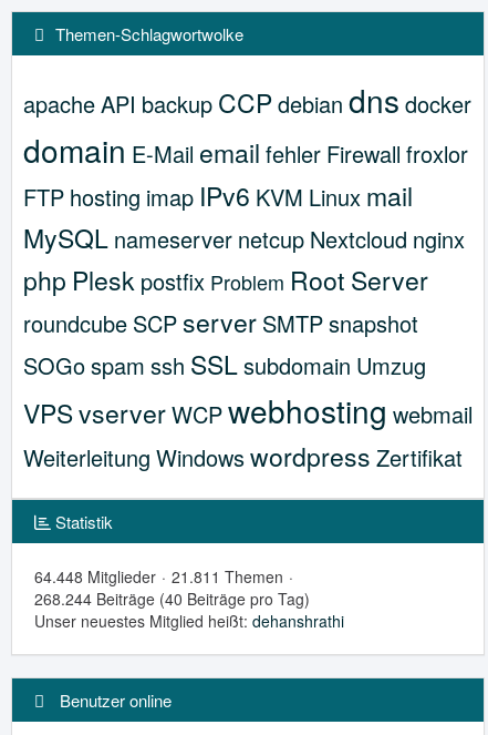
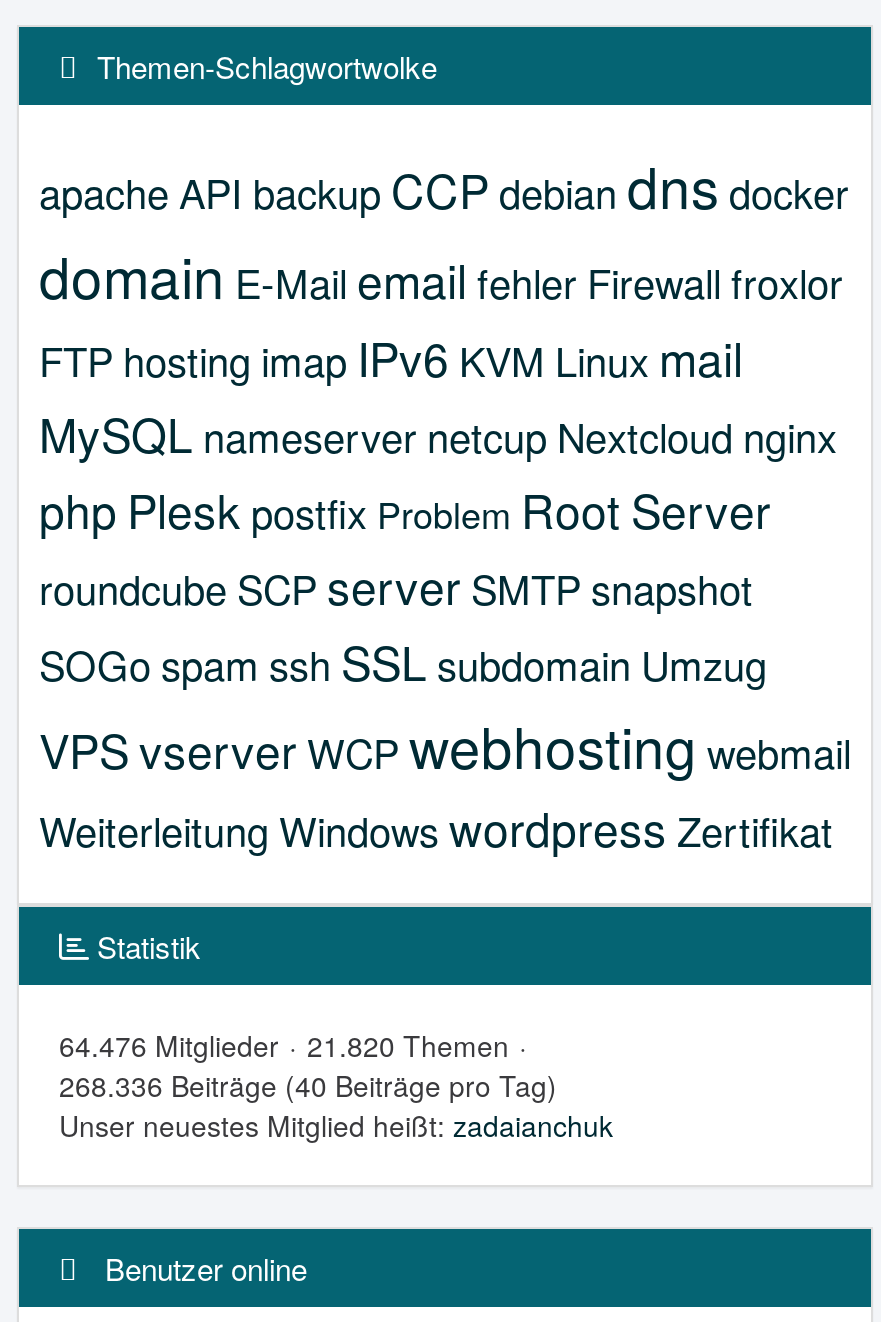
[34,565,156,588] 64.448 Mitglieder -> [59,1025,279,1065] 64.476 Mitglieder
[172,565,283,588] 21.811 Themen -> [307,1025,509,1065] 21.820 Themen
[34,588,310,610] 268.244 Beiträge (40 Beiträge pro Tag) -> [59,1065,557,1105] 268.336 Beiträge (40 Beiträge pro Tag)
[34,610,344,632] Unser neuestes Mitglied heißt: dehanshrathi -> [59,1105,613,1145] Unser neuestes Mitglied heißt: zadaianchuk

